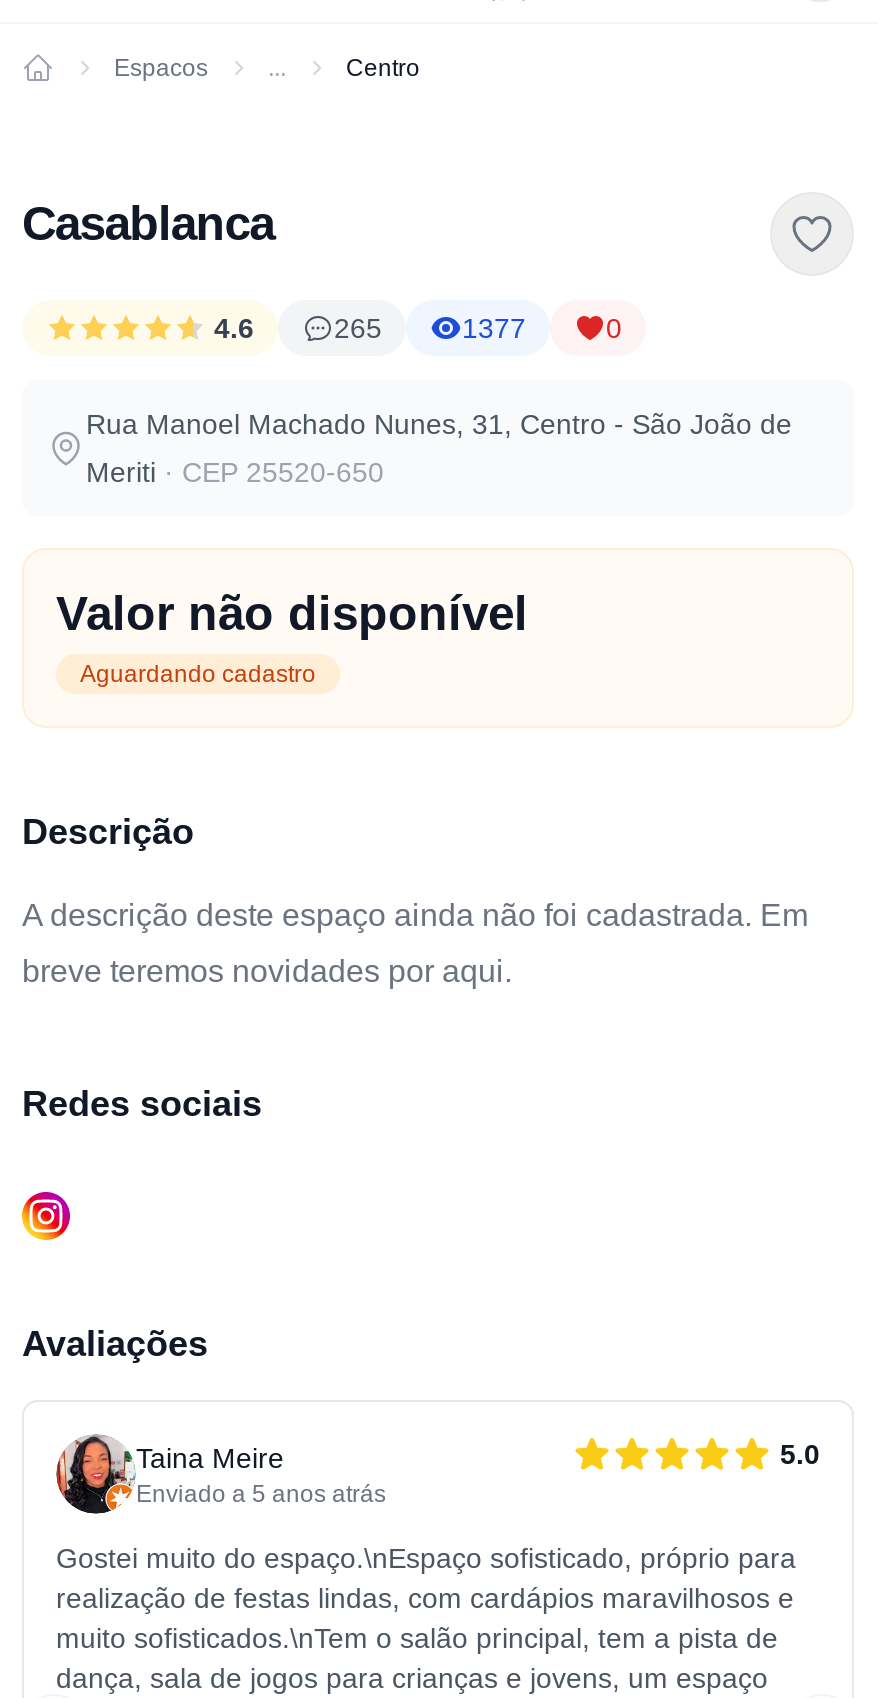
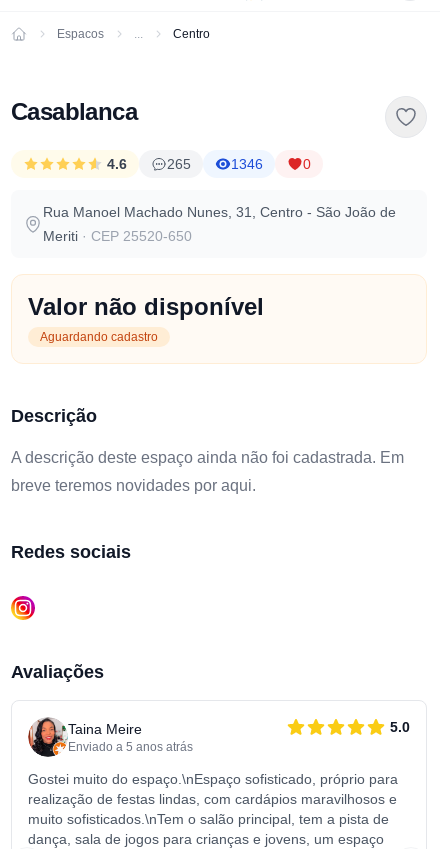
[462,312,526,344] 1377 -> [231,156,263,172] 1346

